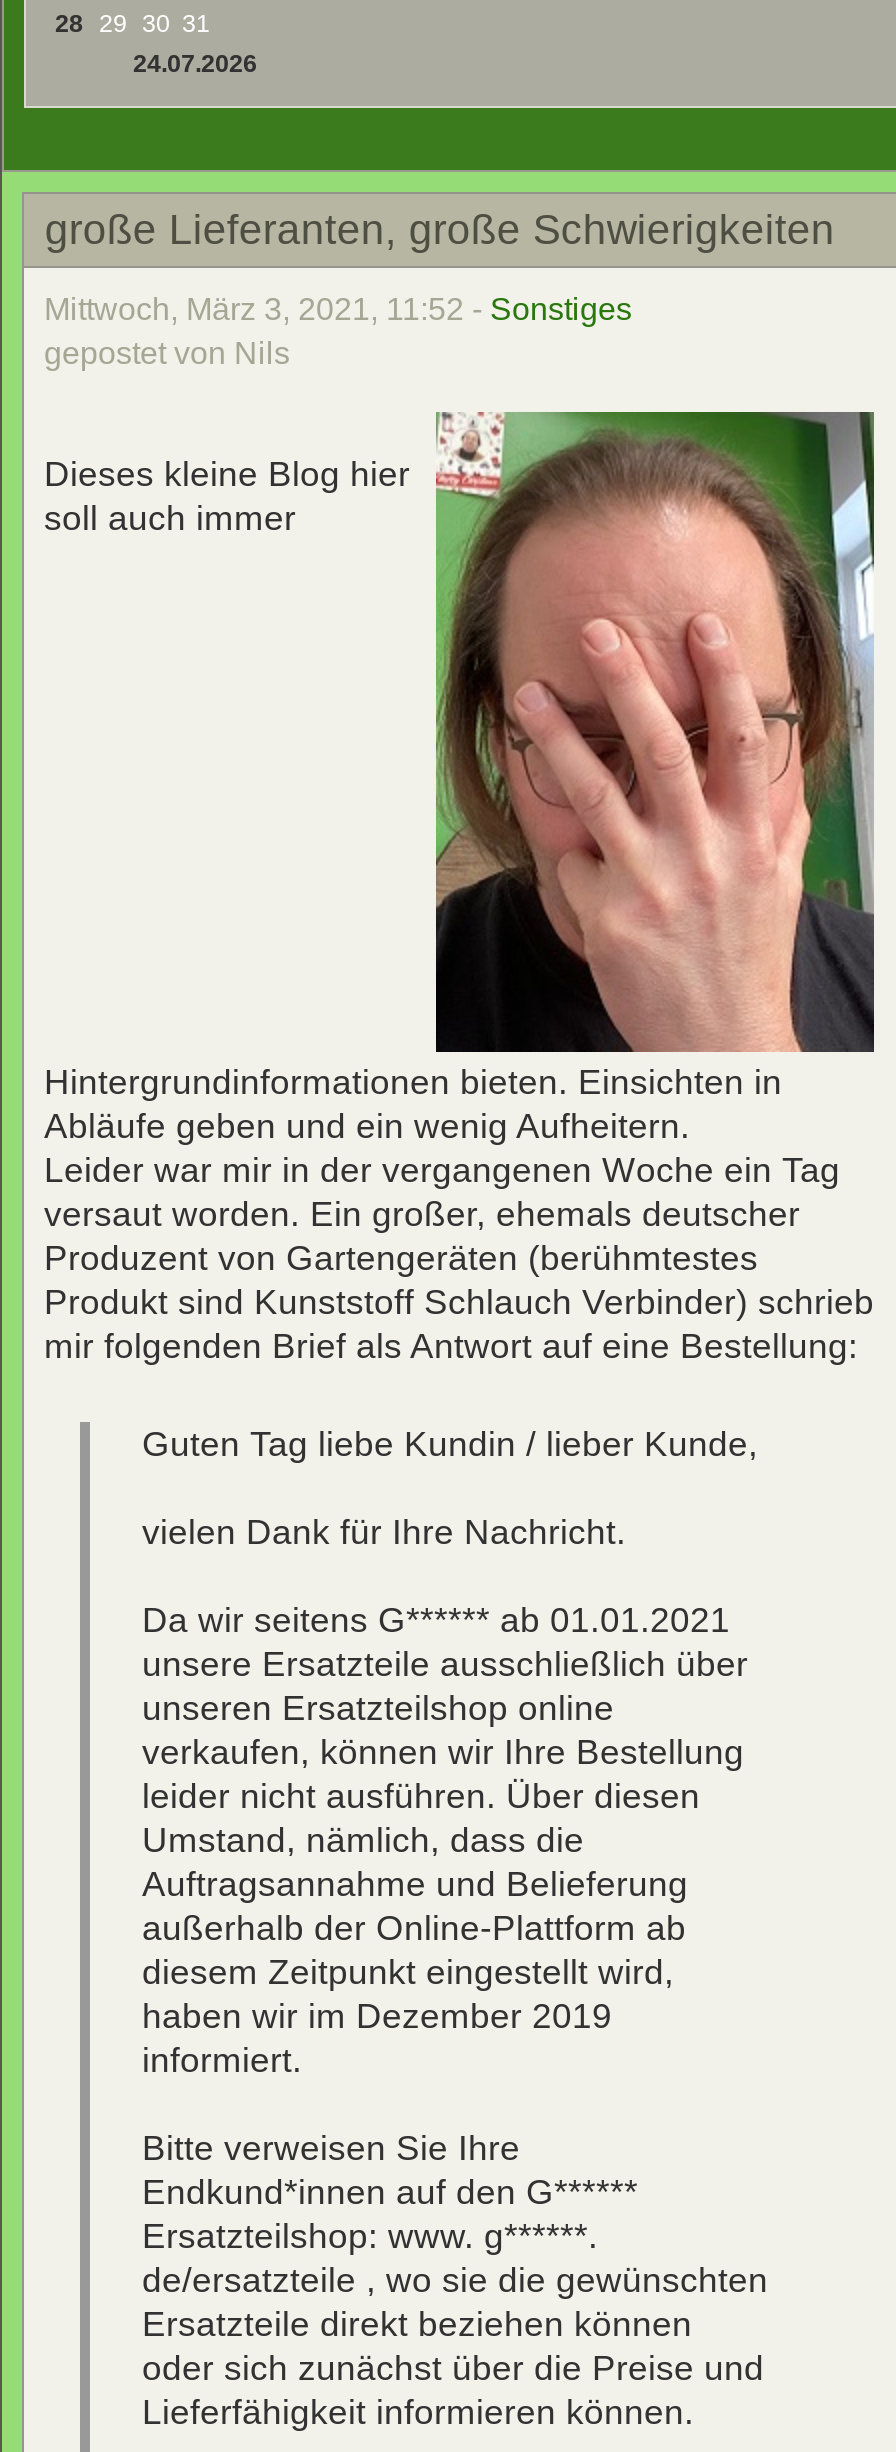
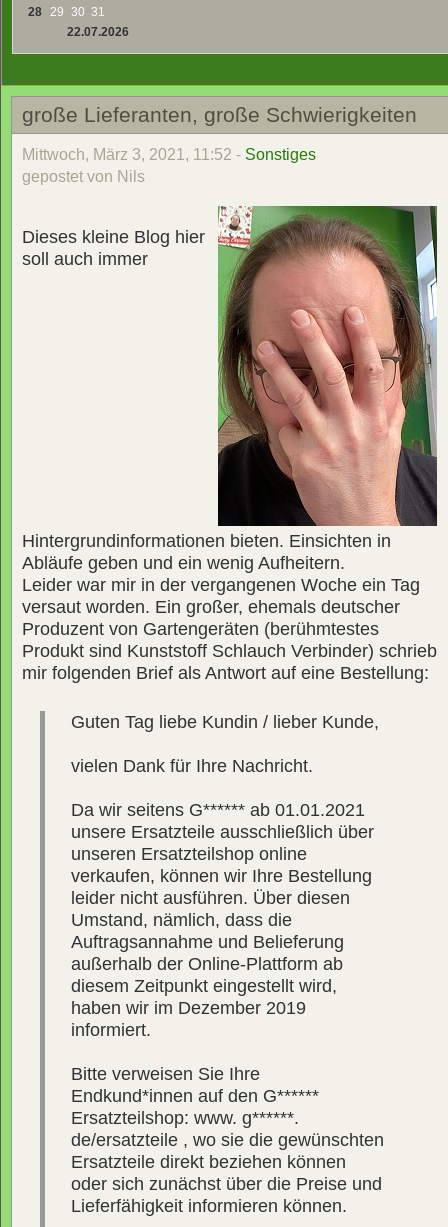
[133,50,257,78] 24.07.2026 -> [66,25,128,39] 22.07.2026

